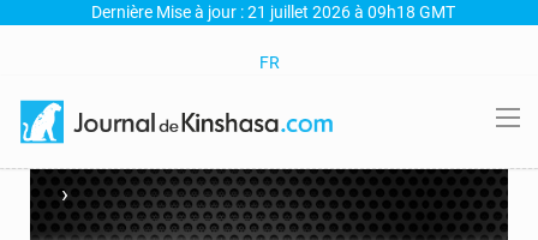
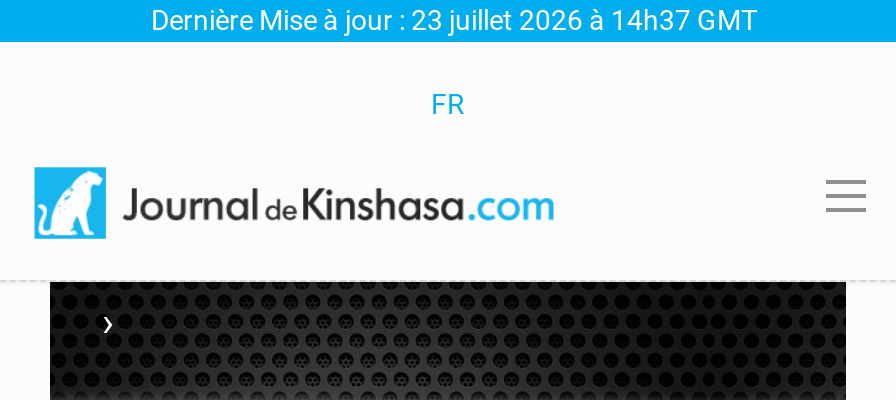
[87,2,455,22] Dernière Mise à jour : 21 juillet 2026 à 09h18 GMT -> [145,4,757,36] Dernière Mise à jour : 23 juillet 2026 à 14h37 GMT

